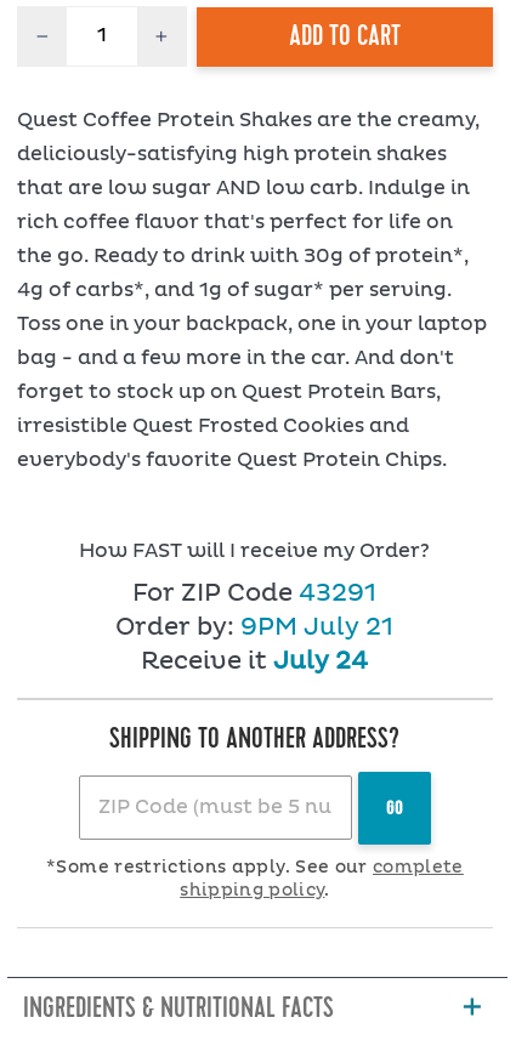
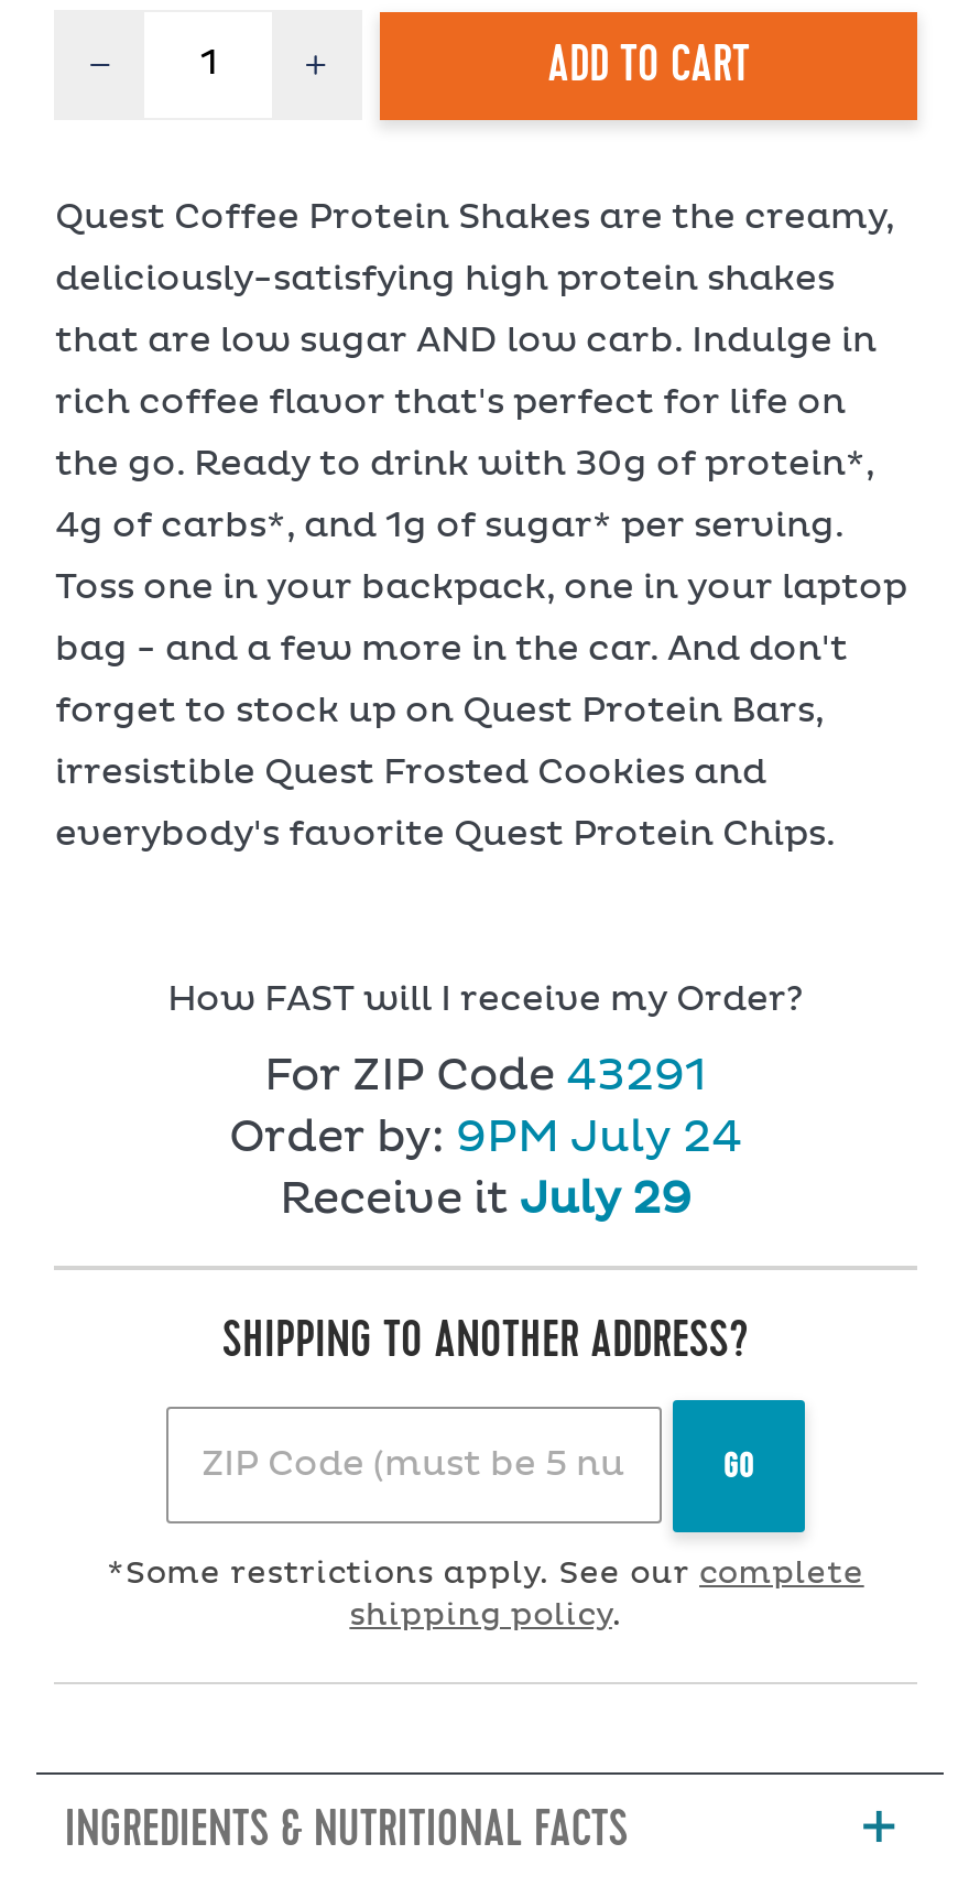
[116,615,394,639] Order by: 9PM July 21 -> [229,1115,742,1159] Order by: 9PM July 24
[141,649,368,673] Receive it July 24 -> [280,1176,692,1221] Receive it July 29

